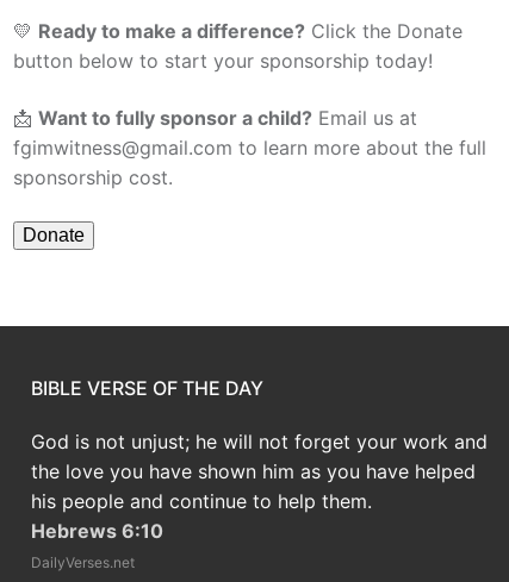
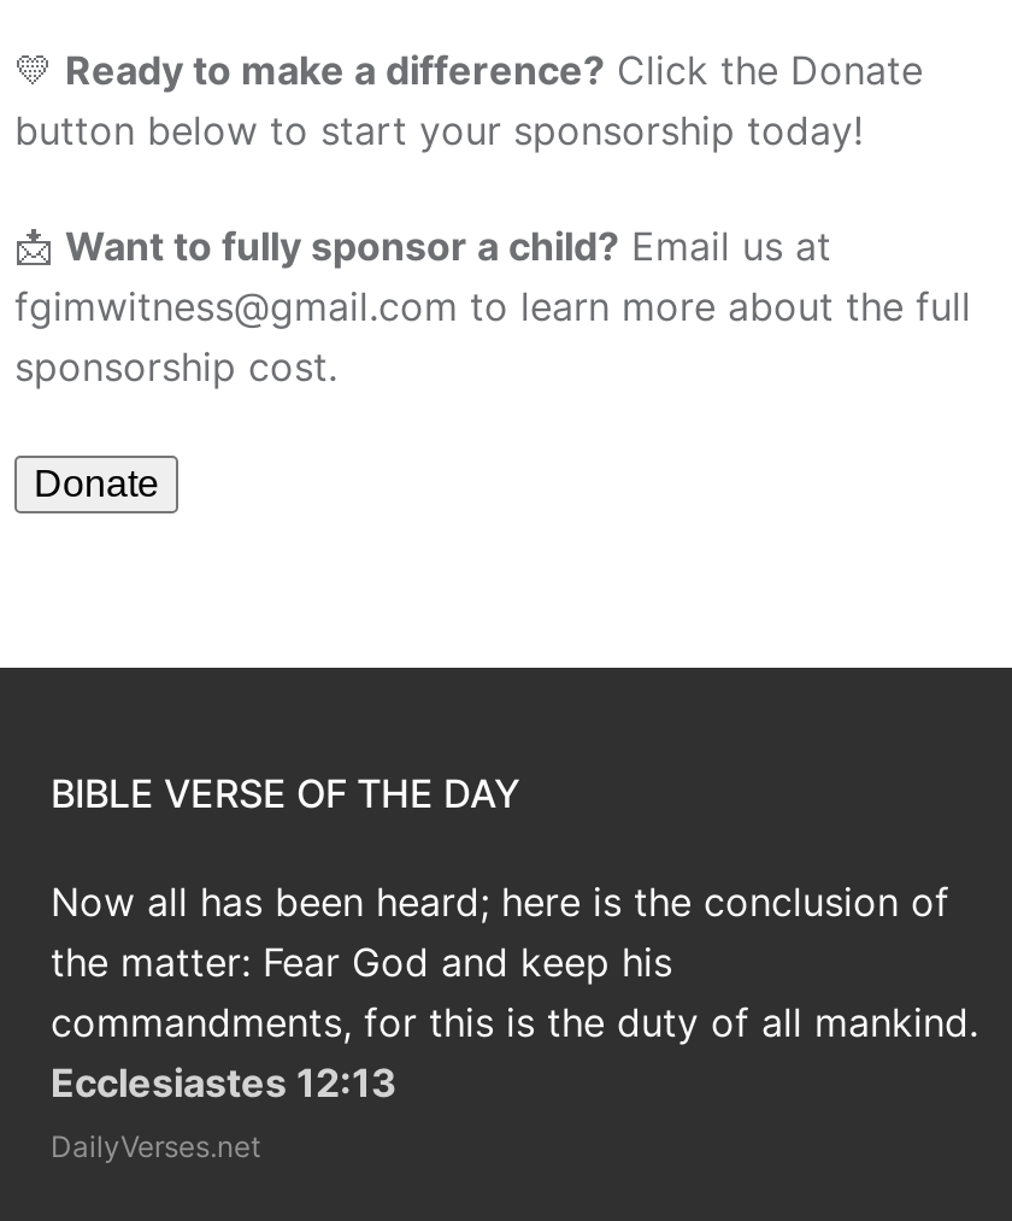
[31,430,488,543] God is not unjust; he will not forget your work and | the love you have shown him as you have helped | his people and continue to help them. | Hebrews 6:10 -> [51,878,978,1107] Now all has been heard; here is the conclusion of | the matter: Fear God and keep his | commandments, for this is the duty of all mankind. | Ecclesiastes 12:13

